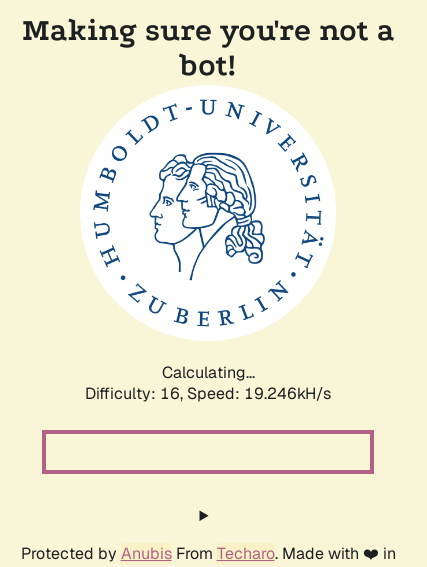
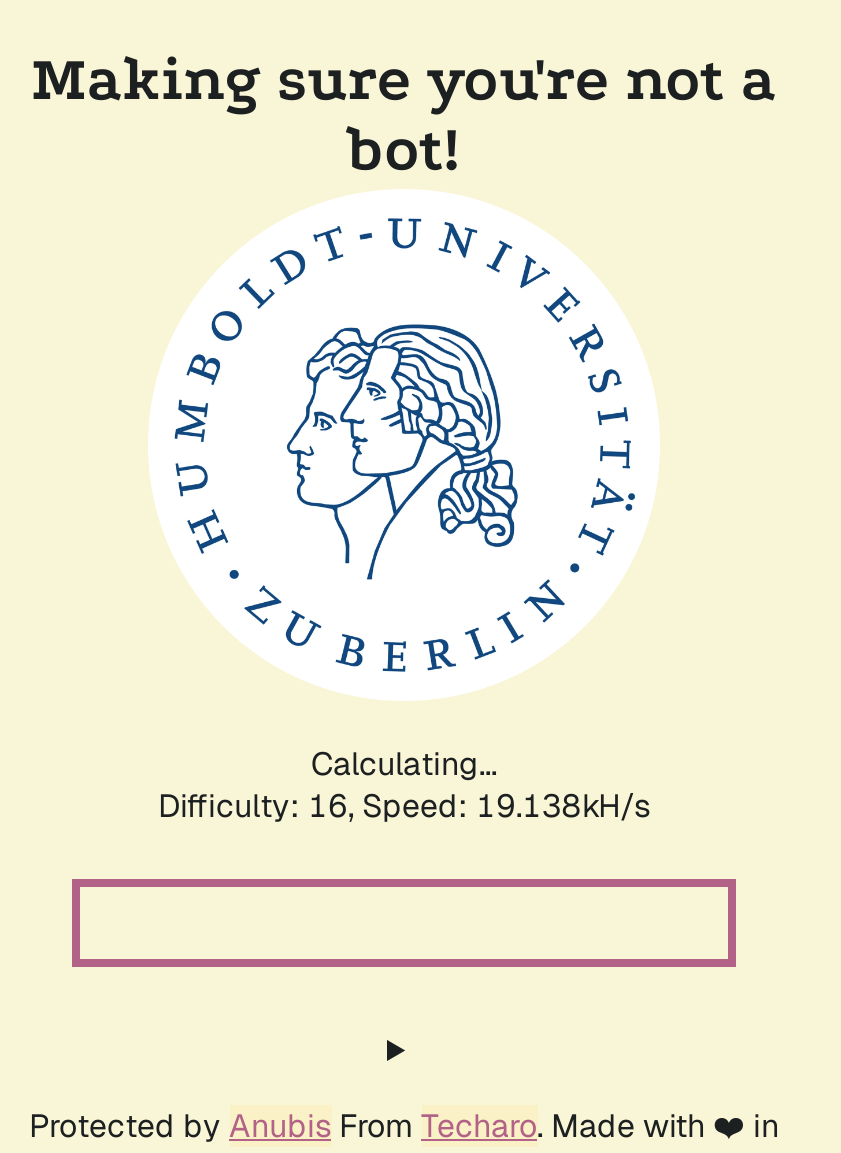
[85,383,331,404] Difficulty: 16, Speed: 19.246kH/s -> [158,785,650,827] Difficulty: 16, Speed: 19.138kH/s

